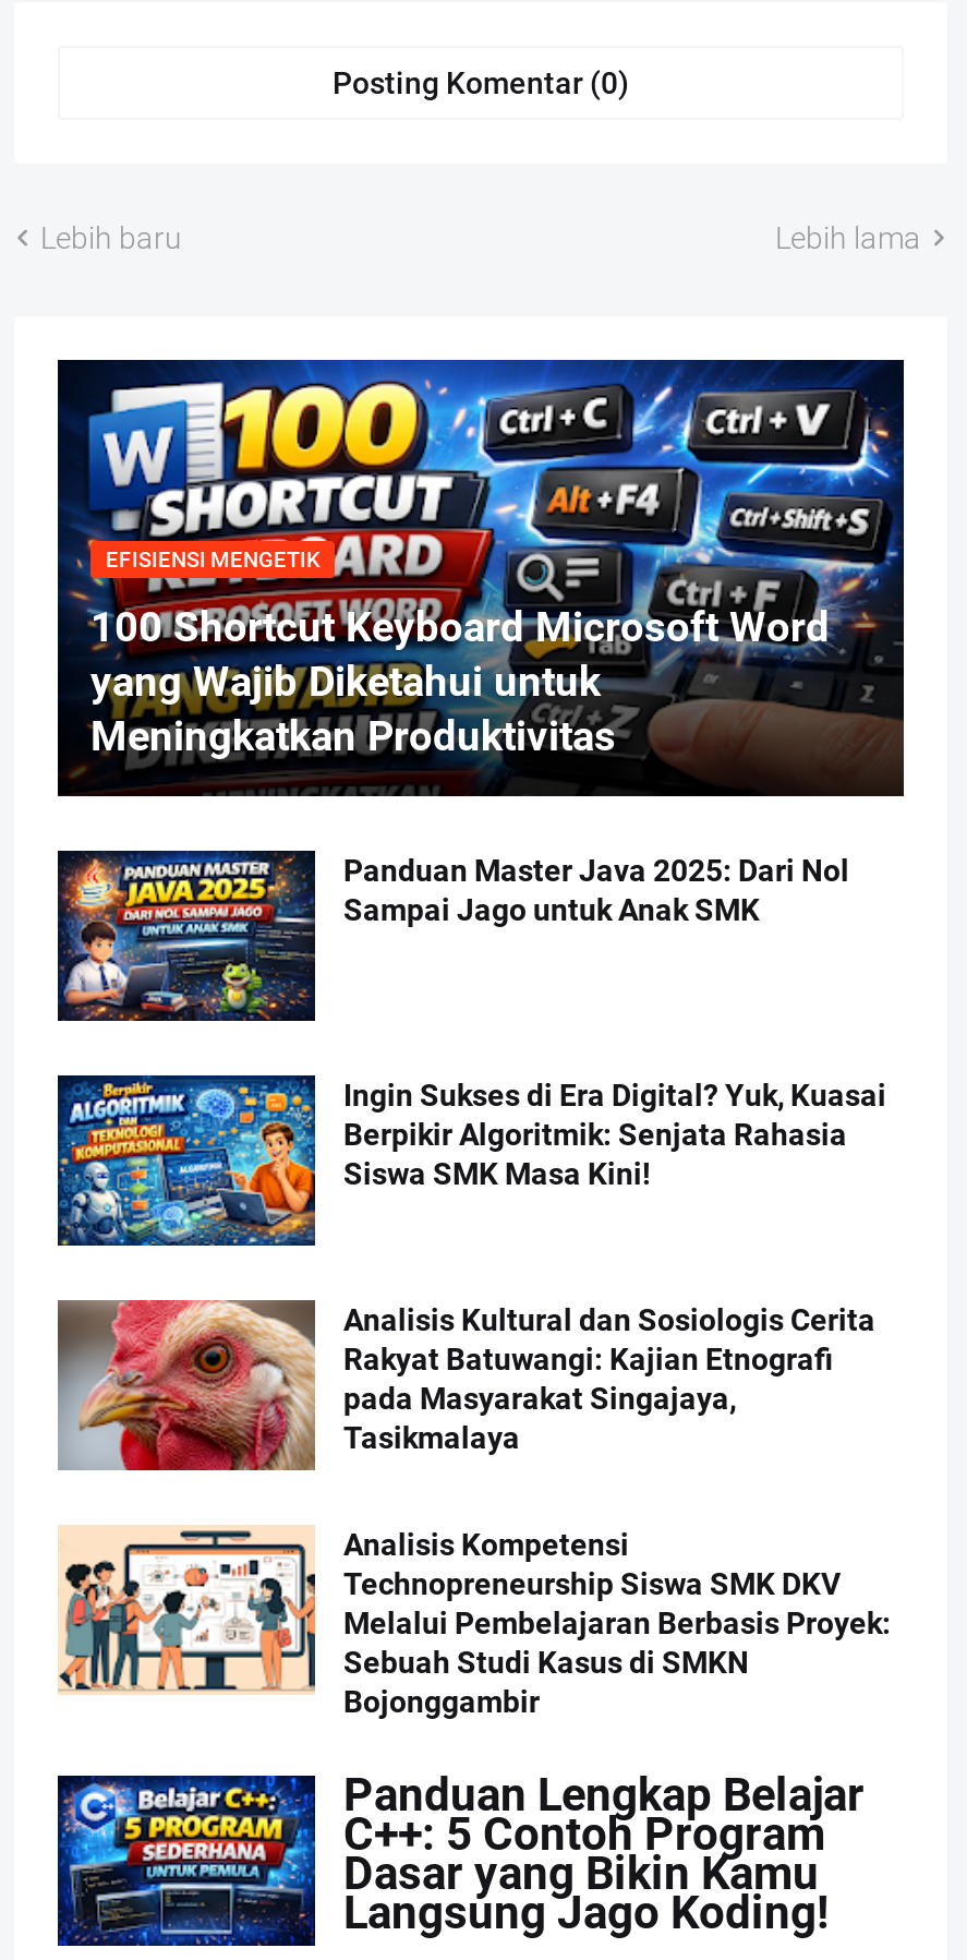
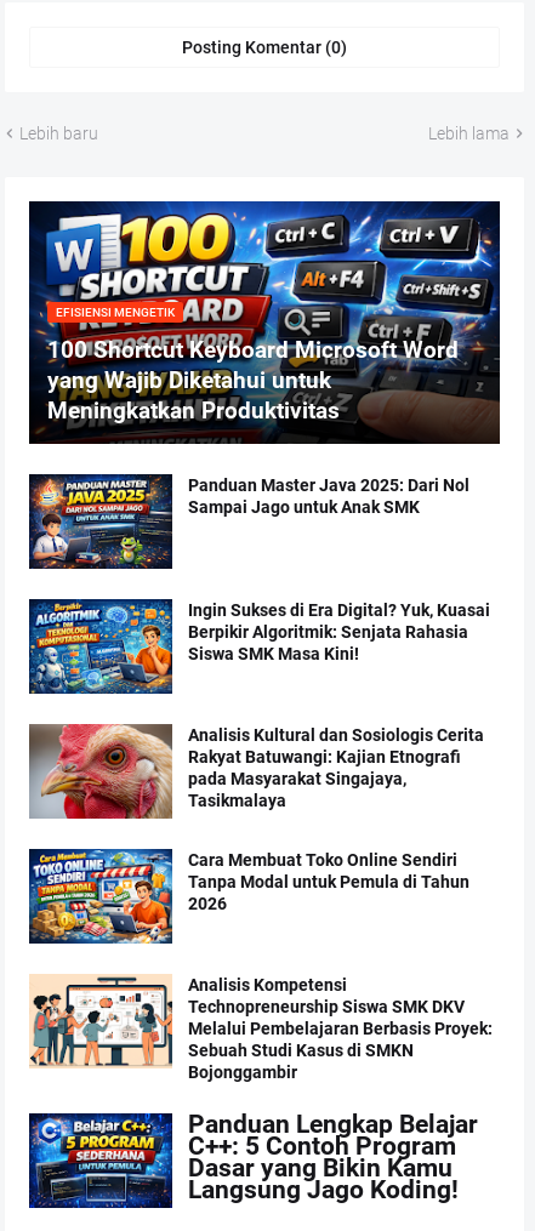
none -> [28,848,469,945] [image] | Cara Membuat Toko Online Sendiri | Tanpa Modal untuk Pemula di Tahun | 2026

